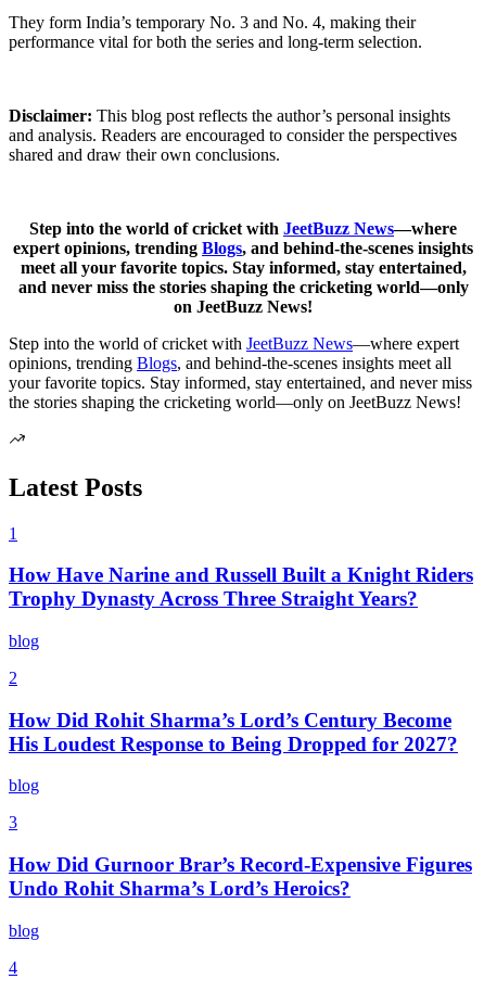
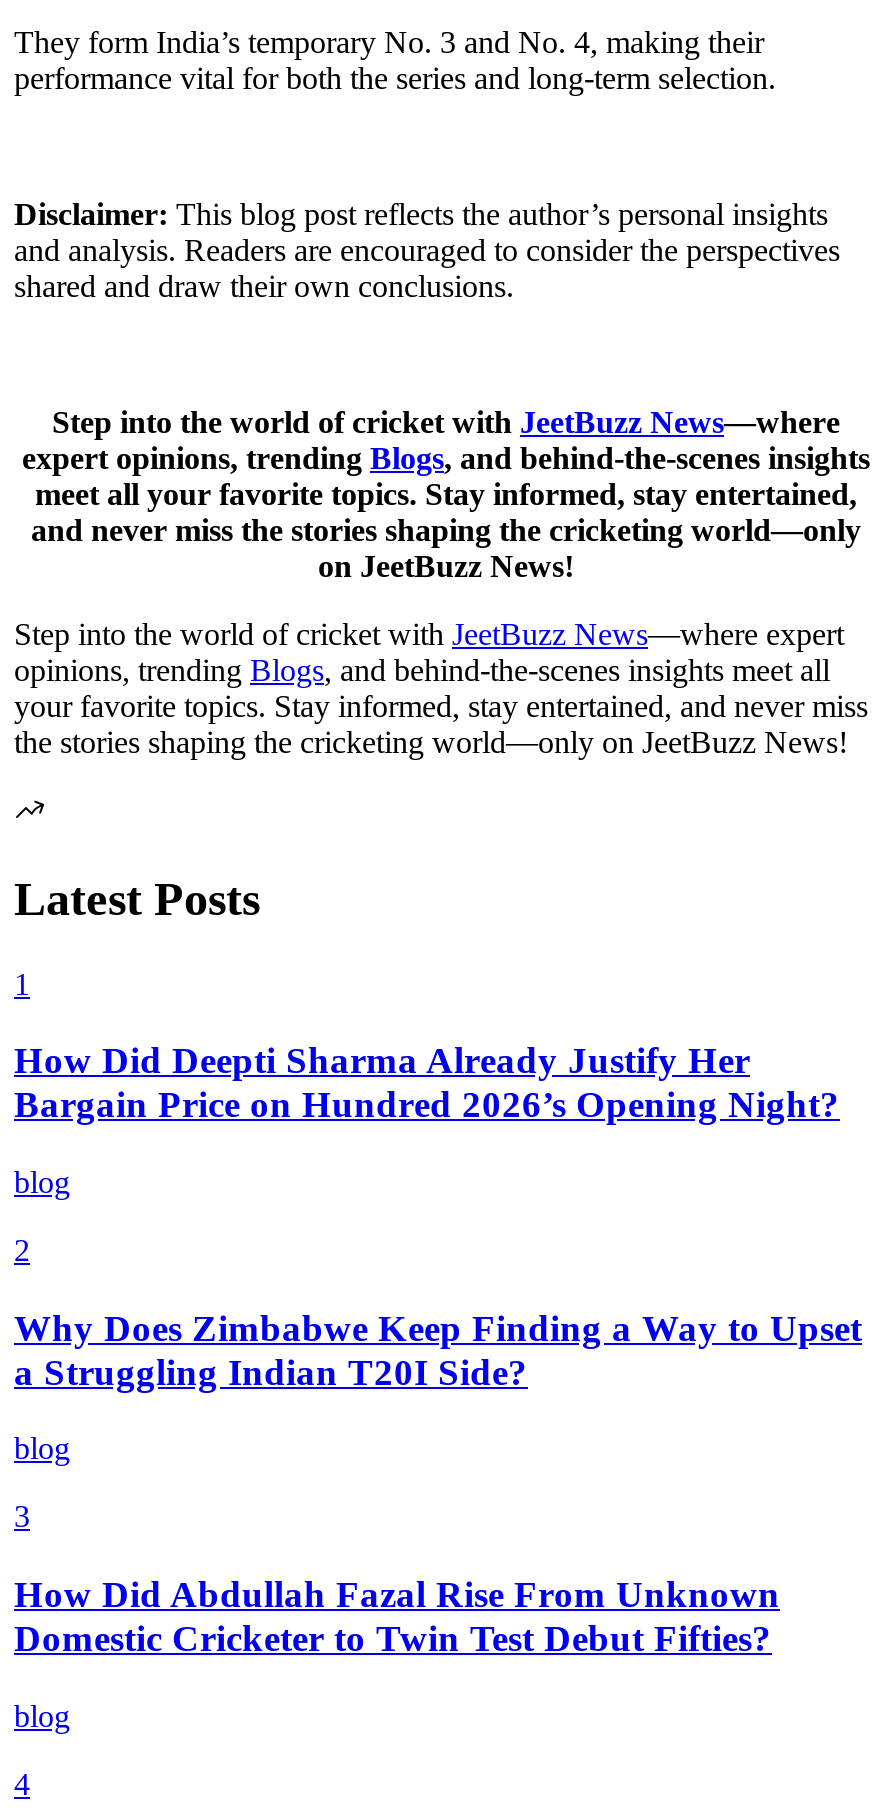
[9,564,473,610] How Have Narine and Russell Built a Knight Riders | Trophy Dynasty Across Three Straight Years? -> [14,1040,840,1126] How Did Deepti Sharma Already Justify Her | Bargain Price on Hundred 2026’s Opening Night?
[9,709,458,755] How Did Rohit Sharma’s Lord’s Century Become | His Loudest Response to Being Dropped for 2027? -> [14,1307,862,1393] Why Does Zimbabwe Keep Finding a Way to Upset | a Struggling Indian T20I Side?
[9,853,472,900] How Did Gurnoor Brar’s Record-Expensive Figures | Undo Rohit Sharma’s Lord’s Heroics? -> [14,1573,780,1659] How Did Abdullah Fazal Rise From Unknown | Domestic Cricketer to Twin Test Debut Fifties?

